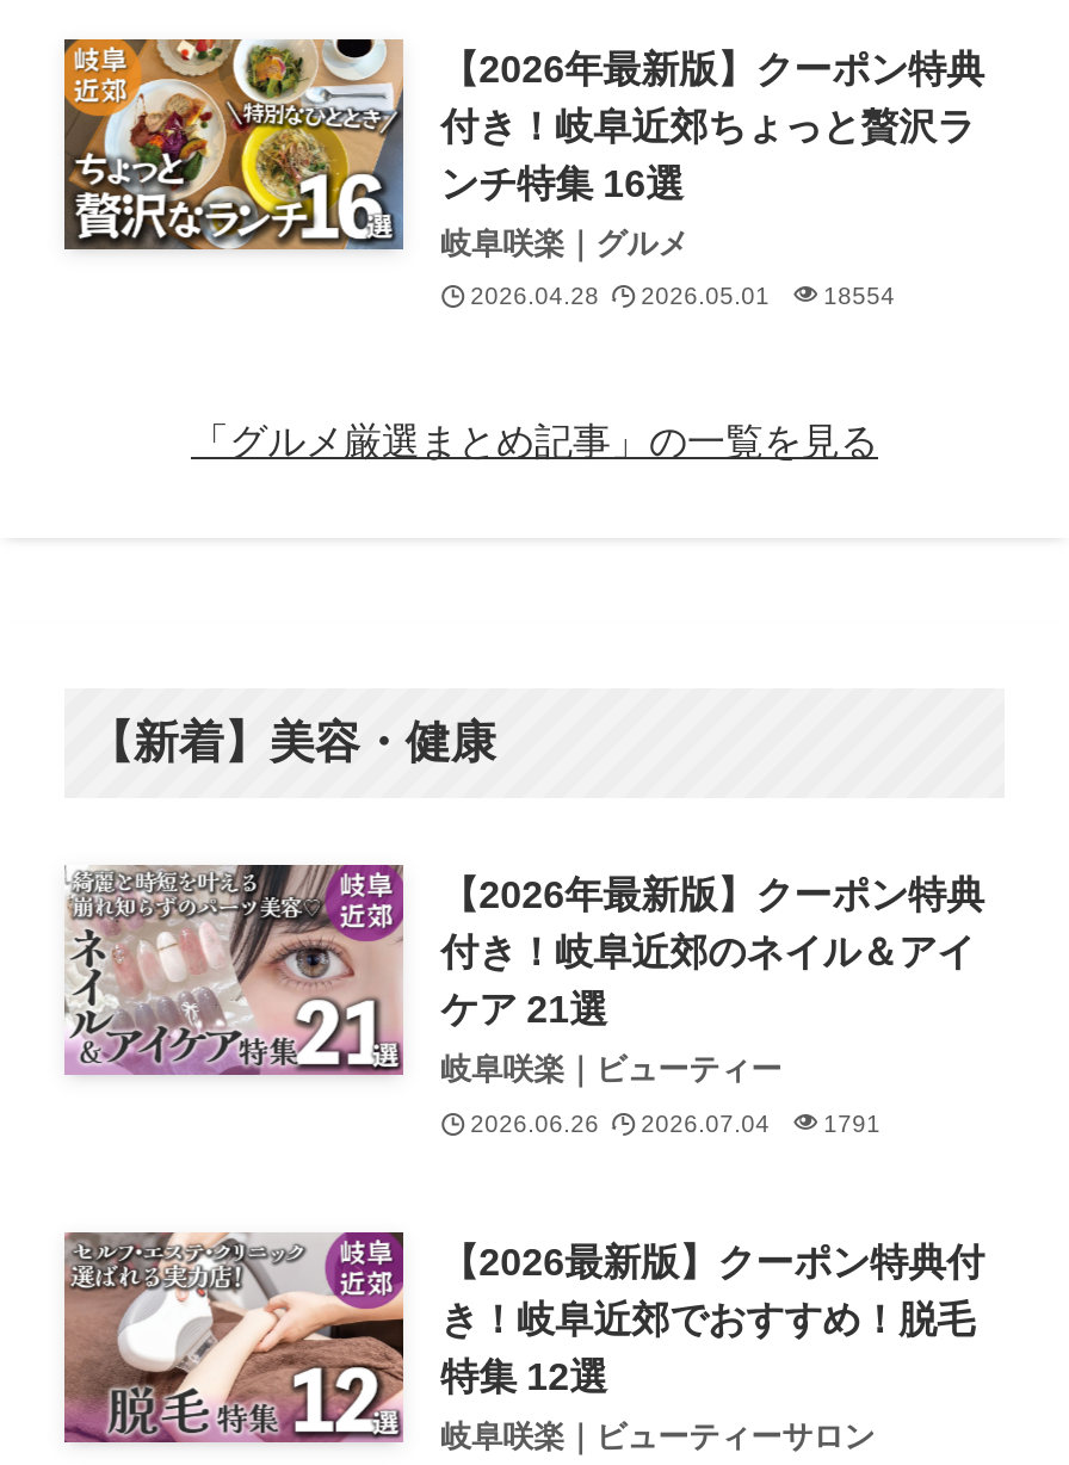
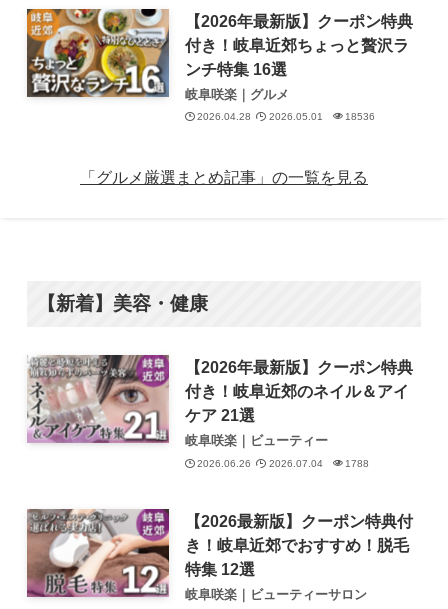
[823,284,895,310] 18554 -> [345,111,375,122] 18536
[823,1109,881,1136] 1791 -> [345,457,369,468] 1788

